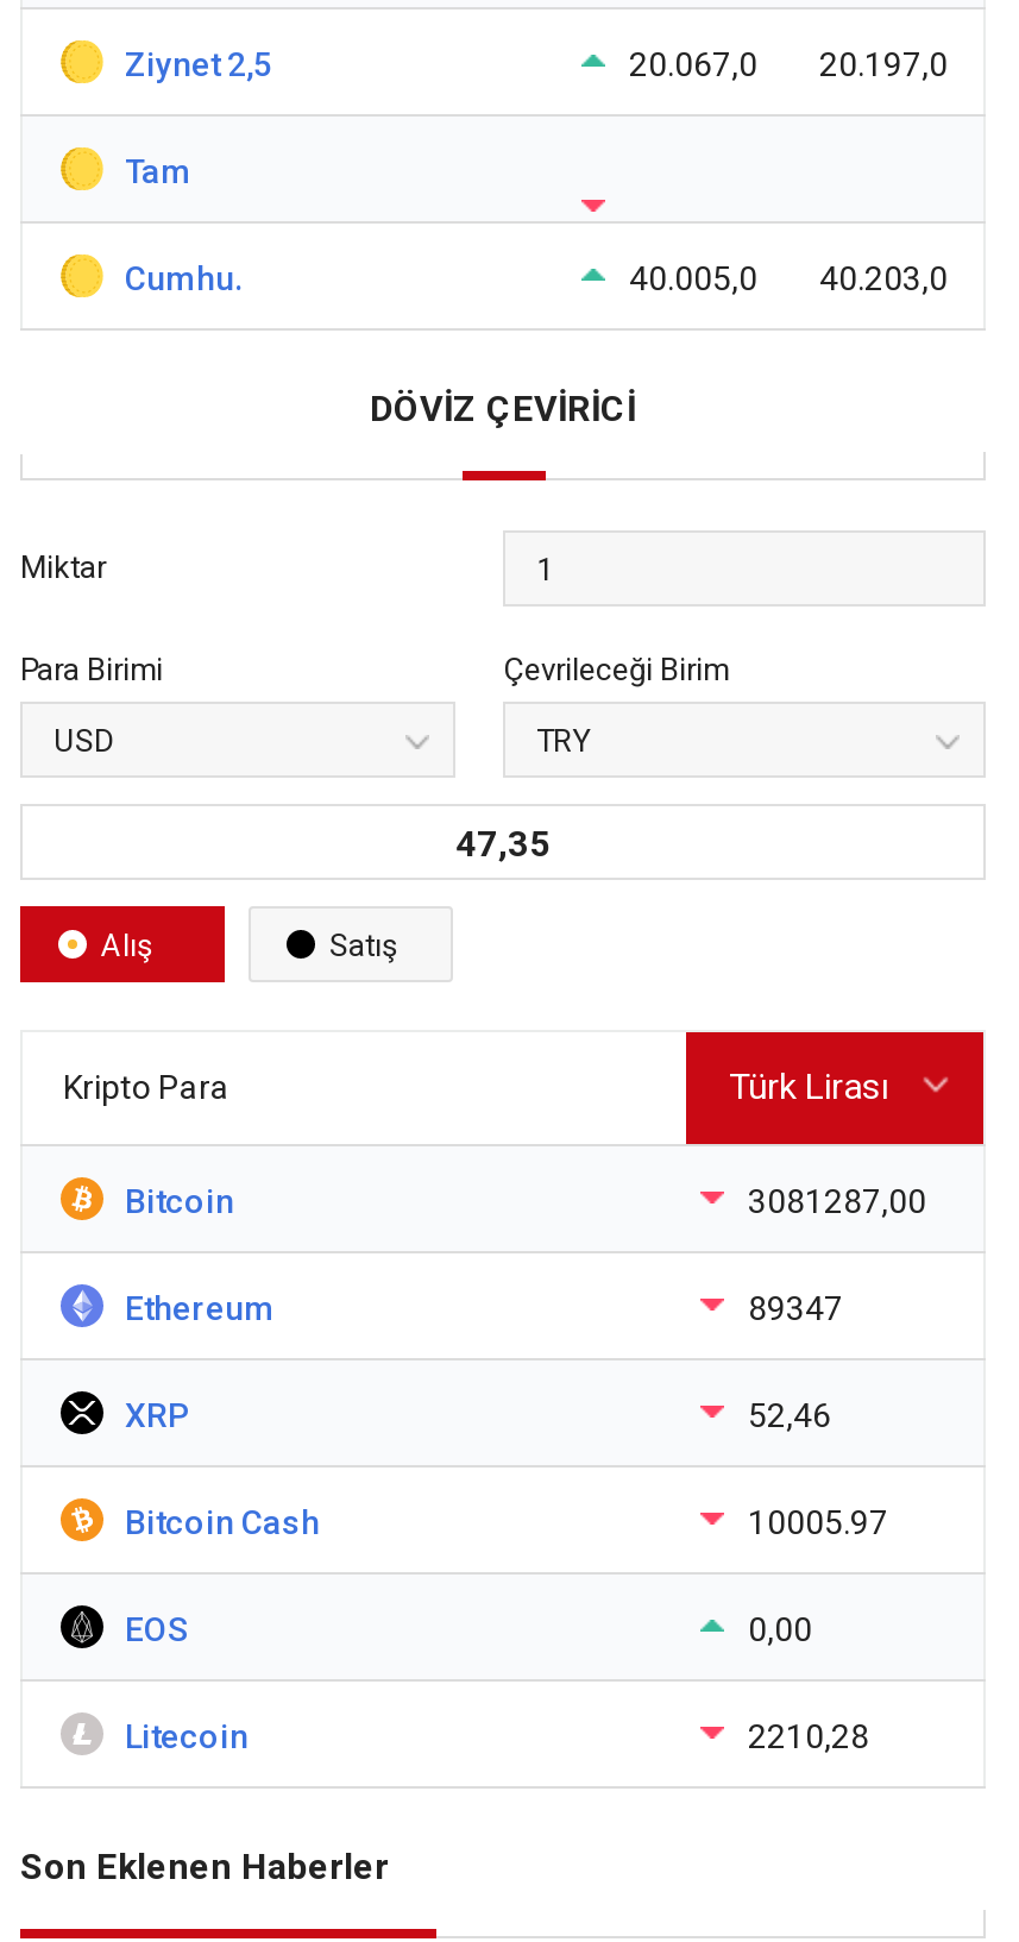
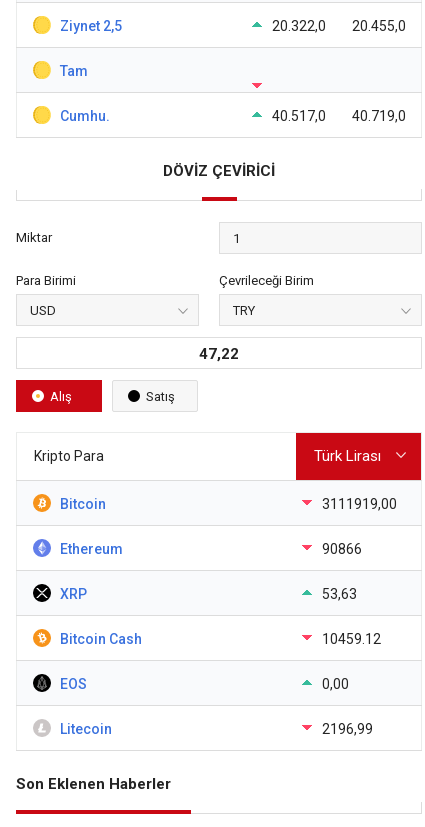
[629,46,757,84] 20.067,0 -> [272,18,326,34] 20.322,0
[819,46,948,84] 20.197,0 -> [352,18,406,34] 20.455,0
[629,260,757,298] 40.005,0 -> [272,108,326,124] 40.517,0
[819,260,948,298] 40.203,0 -> [352,108,406,124] 40.719,0
[455,823,551,866] 47,35 -> [199,345,239,363] 47,22
[748,1183,926,1221] 3081287,00 -> [322,496,397,512] 3111919,00
[748,1290,843,1328] 89347 -> [322,541,362,557] 90866
[748,1397,831,1435] 52,46 -> [322,586,357,602] 53,63
[748,1504,888,1542] 10005.97 -> [322,631,381,647] 10459.12
[748,1718,869,1756] 2210,28 -> [322,721,373,737] 2196,99

